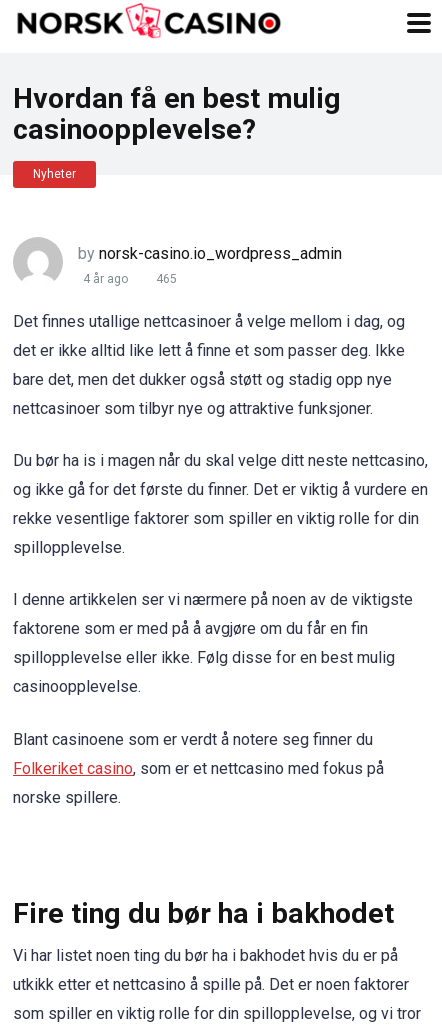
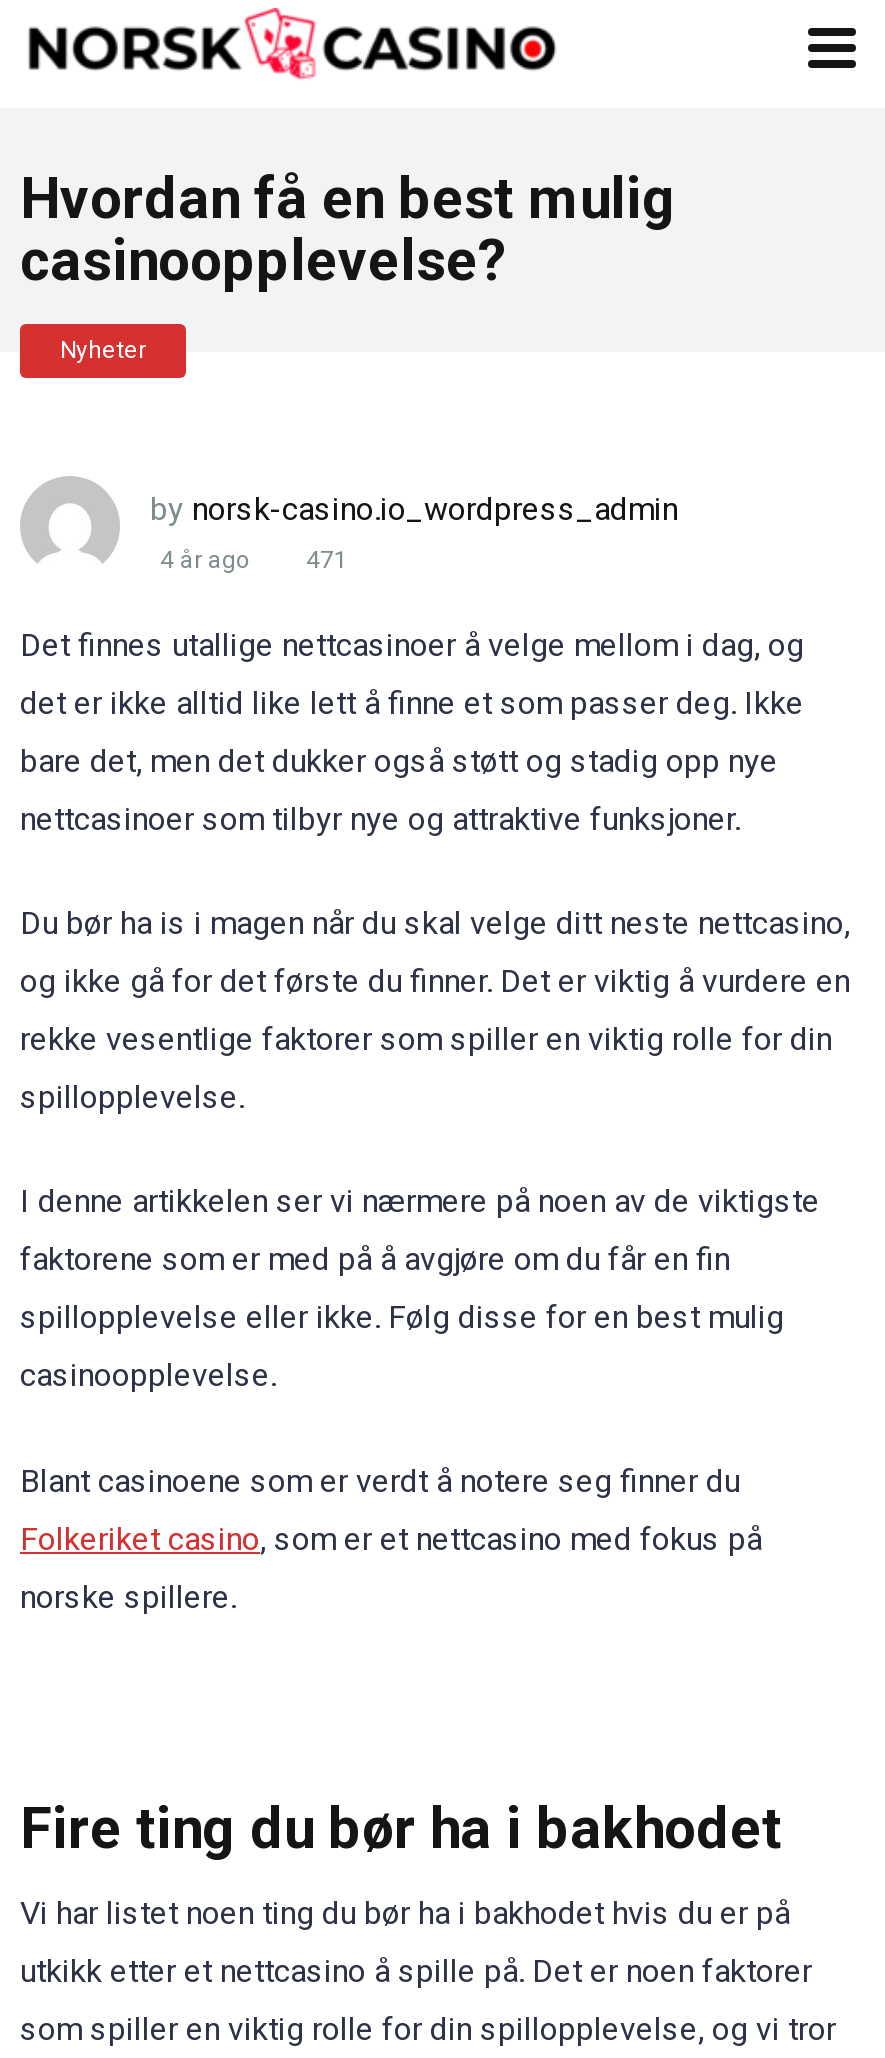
[83,272,177,286] 4 år ago 465 -> [160,546,348,574] 4 år ago 471

